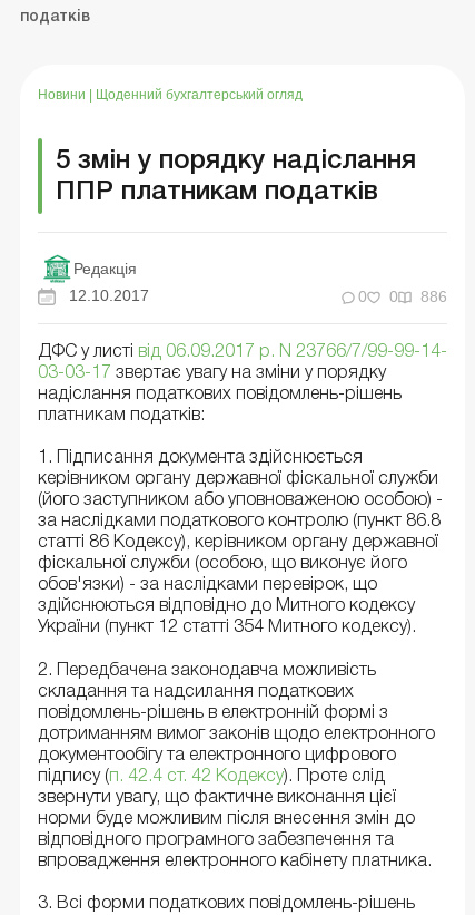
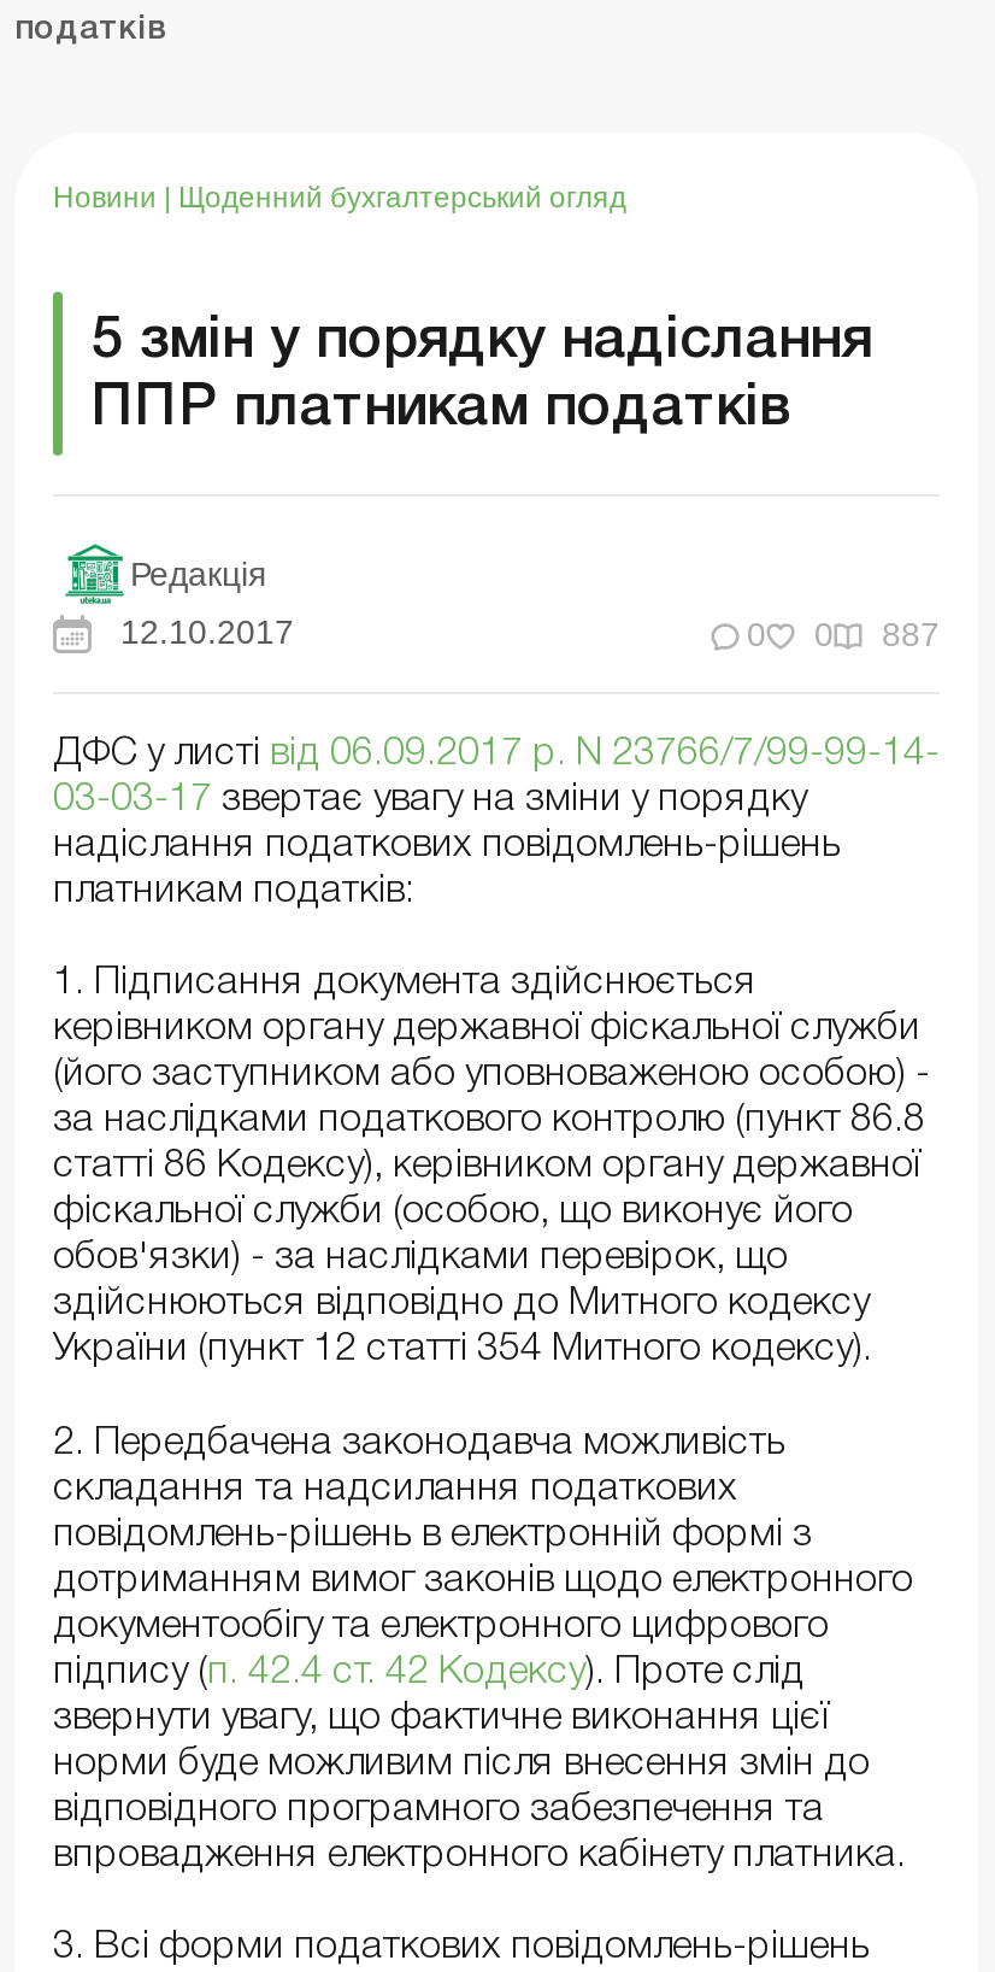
[420,287,447,305] 886 -> [882,614,940,652] 887

